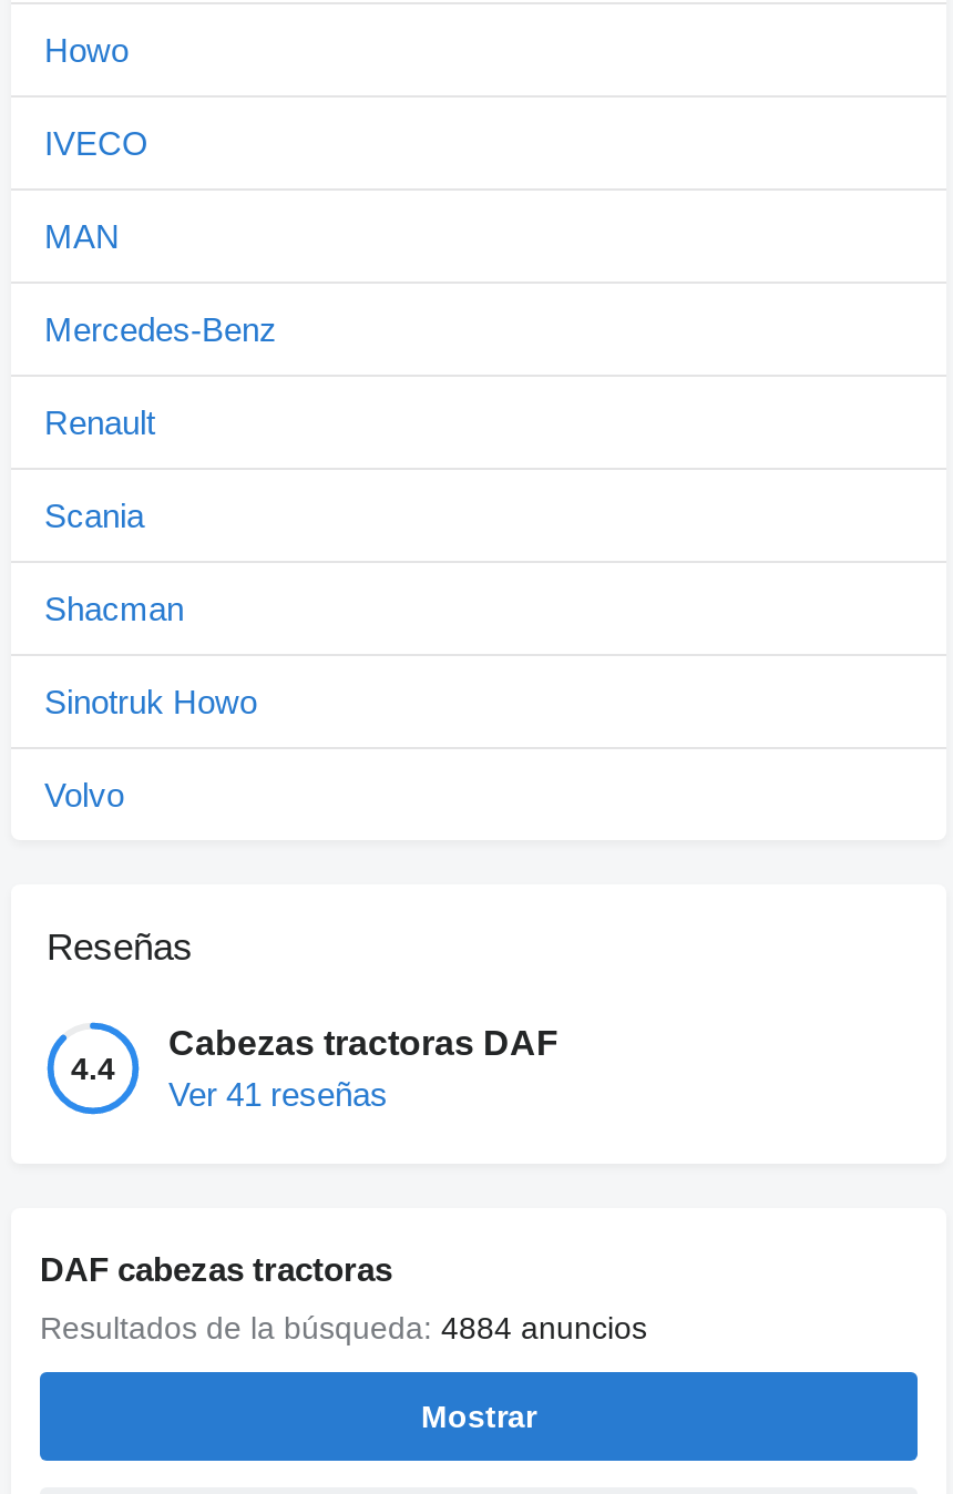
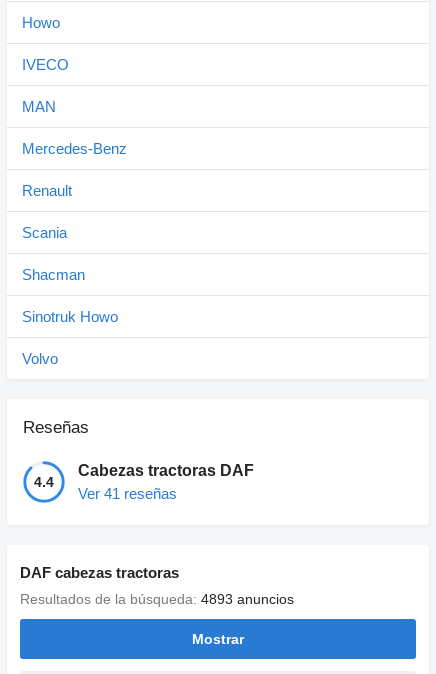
[40,1310,647,1346] Resultados de la búsqueda: 4884 anuncios -> [20,591,294,607] Resultados de la búsqueda: 4893 anuncios

